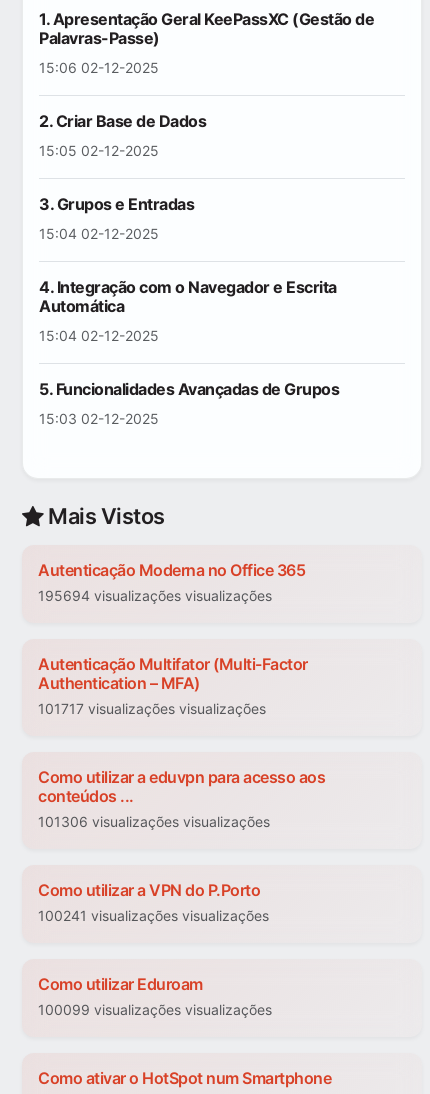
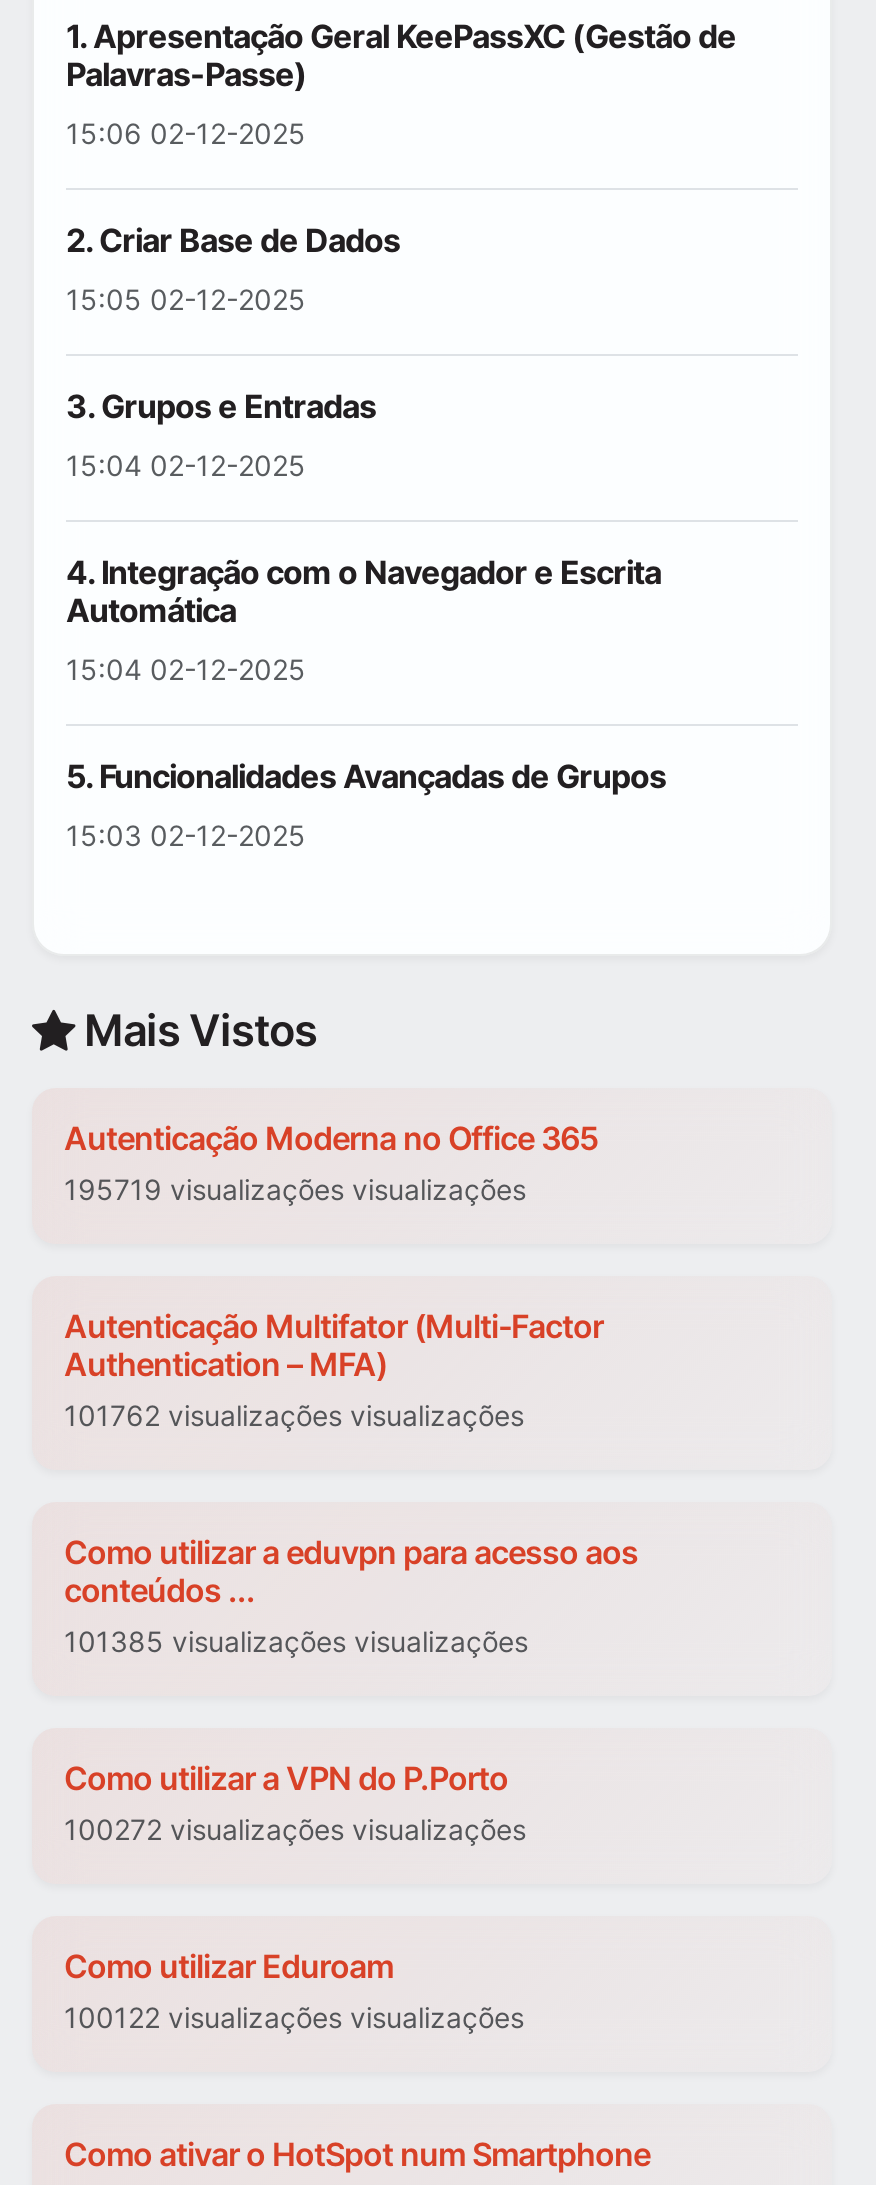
[38,587,272,604] 195694 visualizações visualizações -> [64,1173,526,1207] 195719 visualizações visualizações
[38,700,266,717] 101717 visualizações visualizações -> [64,1399,524,1433] 101762 visualizações visualizações
[38,813,270,830] 101306 visualizações visualizações -> [64,1625,528,1659] 101385 visualizações visualizações
[38,907,269,924] 100241 visualizações visualizações -> [64,1813,526,1847] 100272 visualizações visualizações
[38,1001,272,1018] 100099 visualizações visualizações -> [64,2001,524,2035] 100122 visualizações visualizações

